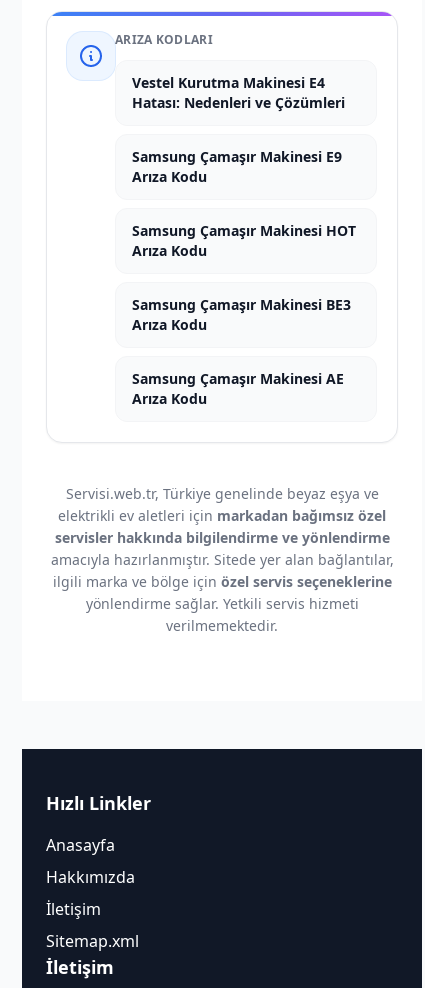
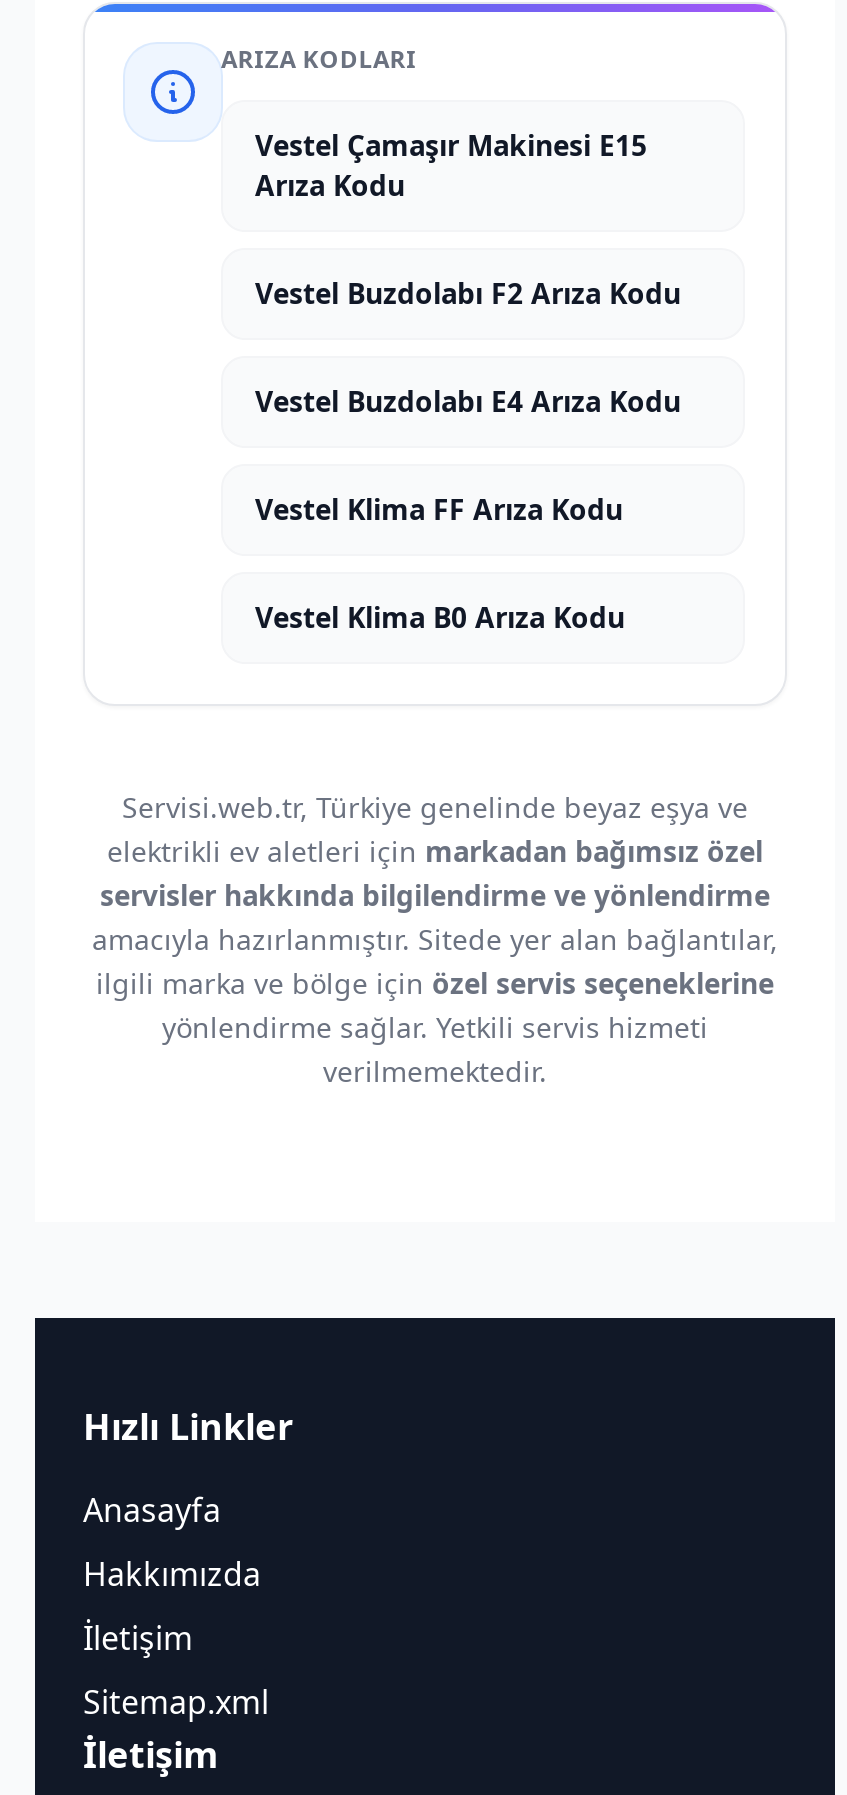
[132,73,345,166] Vestel Kurutma Makinesi E4 | Hatası: Nedenleri ve Çözümleri | Samsung Çamaşır Makinesi E9 -> [255,126,647,164] Vestel Çamaşır Makinesi E15
[132,221,356,408] Samsung Çamaşır Makinesi HOT | Arıza Kodu | Samsung Çamaşır Makinesi BE3 | Arıza Kodu | Samsung Çamaşır Makinesi AE | Arıza Kodu -> [255,274,681,636] Vestel Buzdolabı F2 Arıza Kodu | Vestel Buzdolabı E4 Arıza Kodu | Vestel Klima FF Arıza Kodu | Vestel Klima B0 Arıza Kodu

